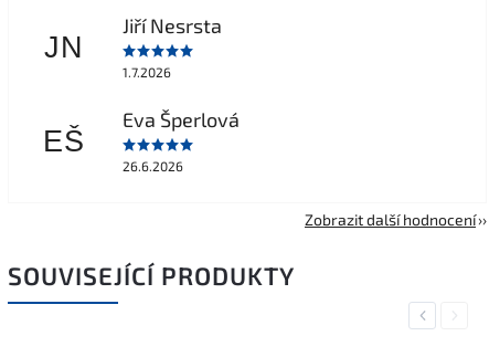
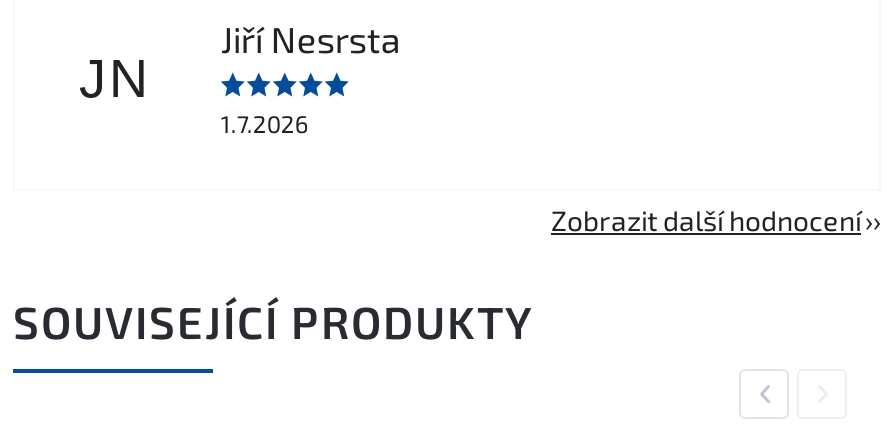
[122,107,239,174] Eva Šperlová | 26.6.2026 -> none
[43,125,85,158] EŠ -> none

